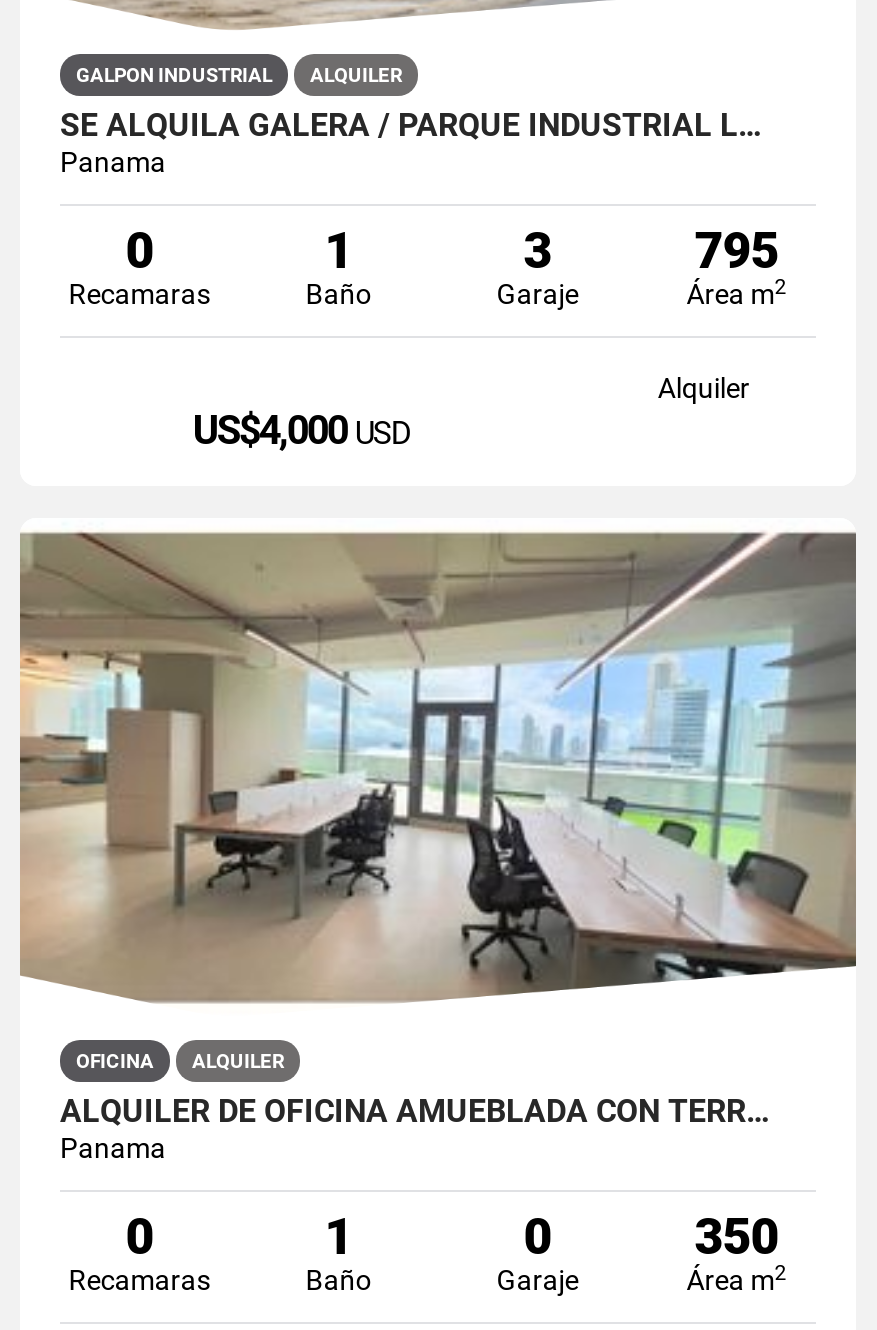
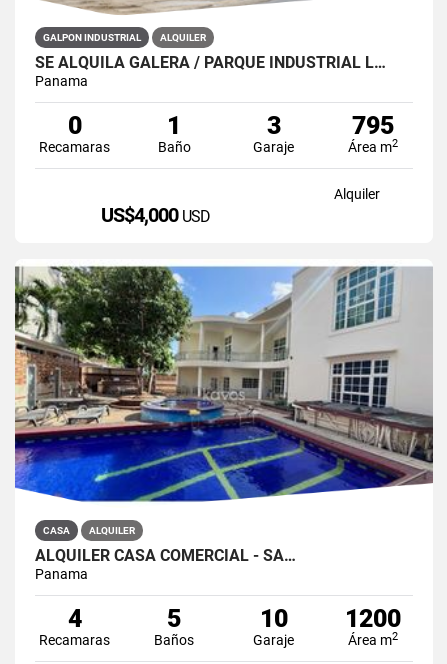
[18,530,856,1072] [image] | OFICINA -> [14,265,433,536] [image] | CASA
[60,1092,770,1130] ALQUILER DE OFICINA AMUEBLADA CON TERR… -> [35,546,296,565] ALQUILER CASA COMERCIAL - SA…
[126,1208,154,1266] 0 -> [68,604,82,633] 4
[306,1208,372,1296] 1 | Baño -> [154,604,194,648] 5 | Baños
[524,1208,552,1266] 0 -> [260,604,288,633] 10
[694,1208,778,1266] 350 -> [345,604,401,633] 1200

